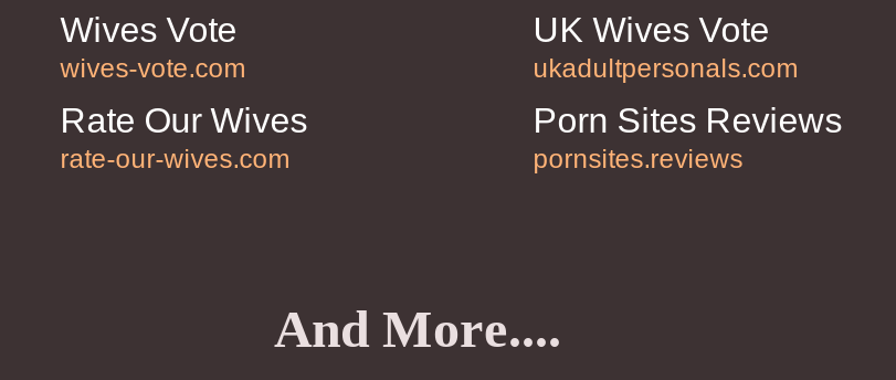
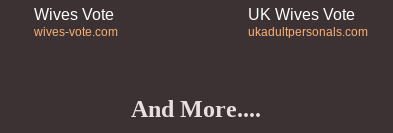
[60,102,308,175] Rate Our Wives | rate-our-wives.com -> none
[533,102,842,175] Porn Sites Reviews | pornsites.reviews -> none

